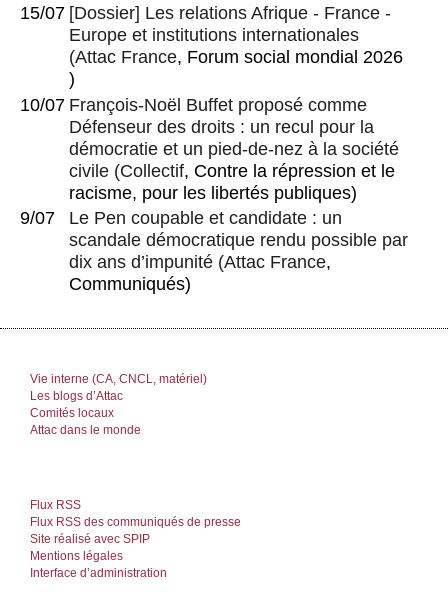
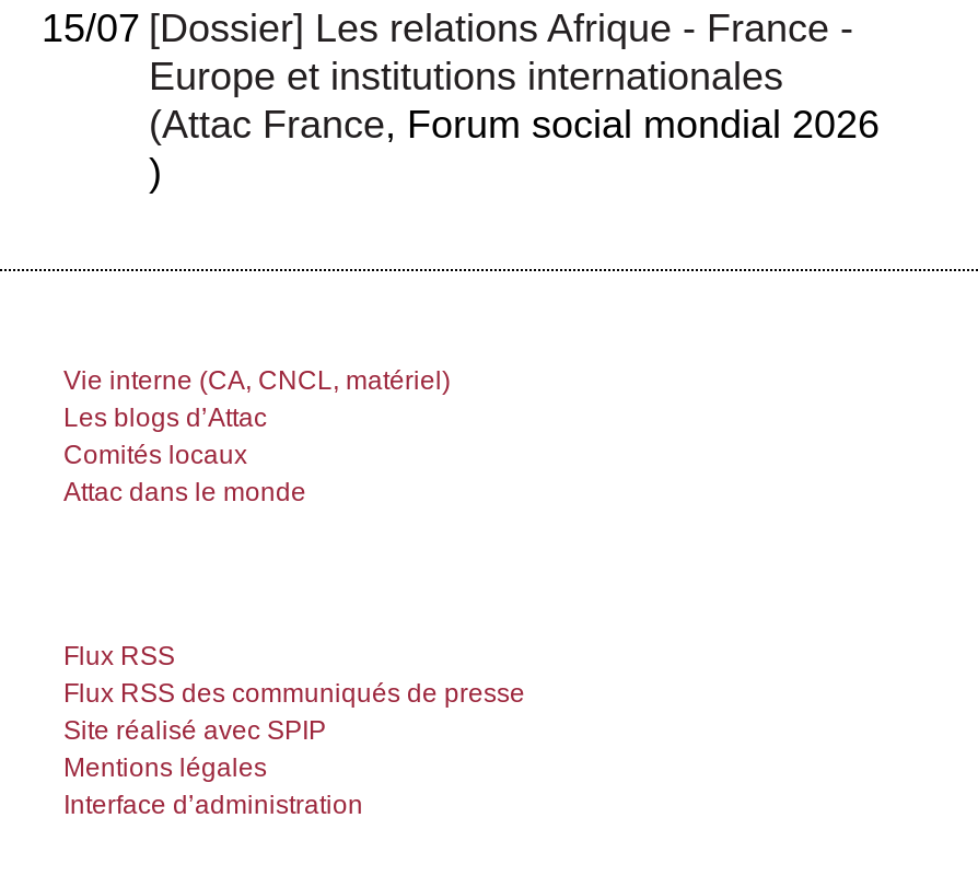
[20,95,408,294] 10/07 François-Noël Buffet proposé comme | Défenseur des droits : un recul pour la | démocratie et un pied-de-nez à la société | civile (Collectif, Contre la répression et le | racisme, pour les libertés publiques) | 9/07 | Le Pen coupable et candidate : un | scandale démocratique rendu possible par | dix ans d’impunité (Attac France, | Communiqués) -> none

